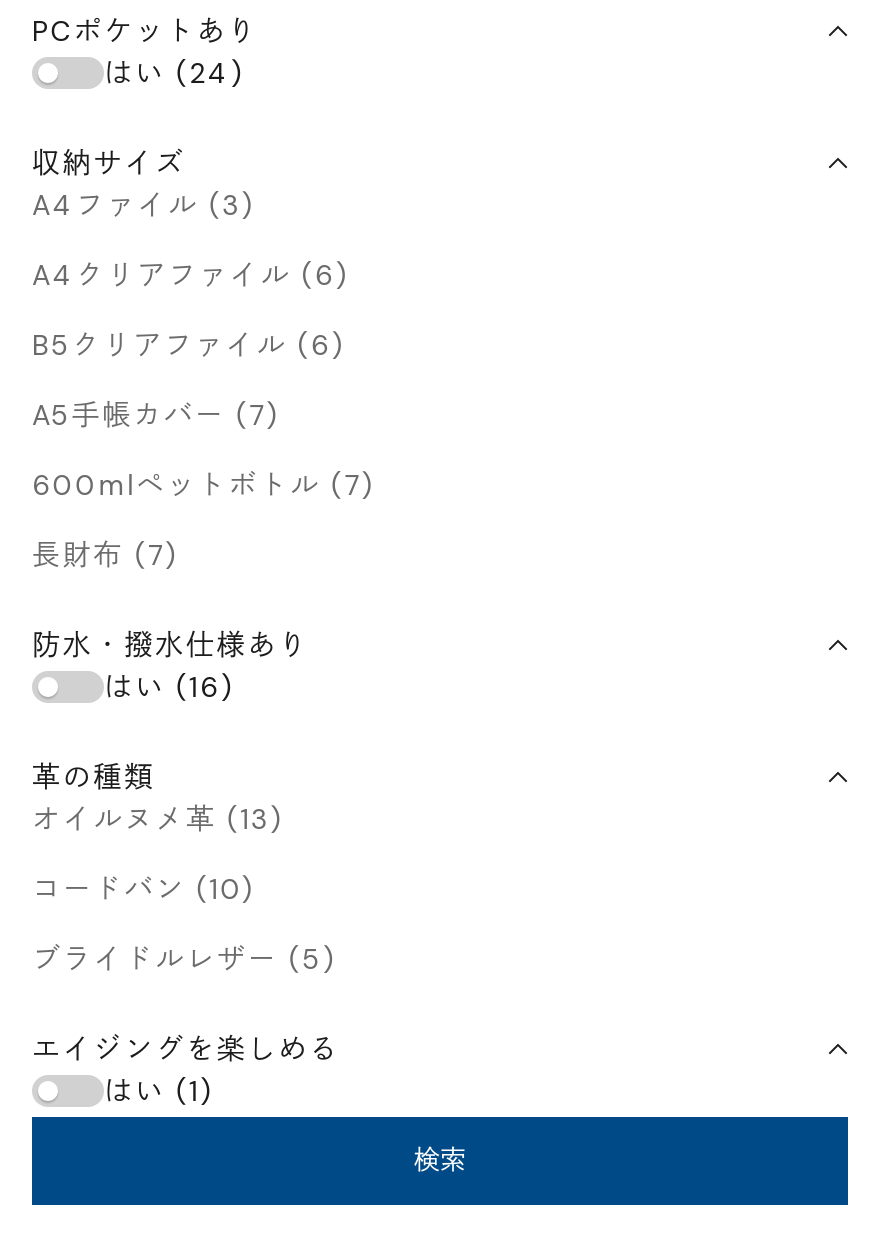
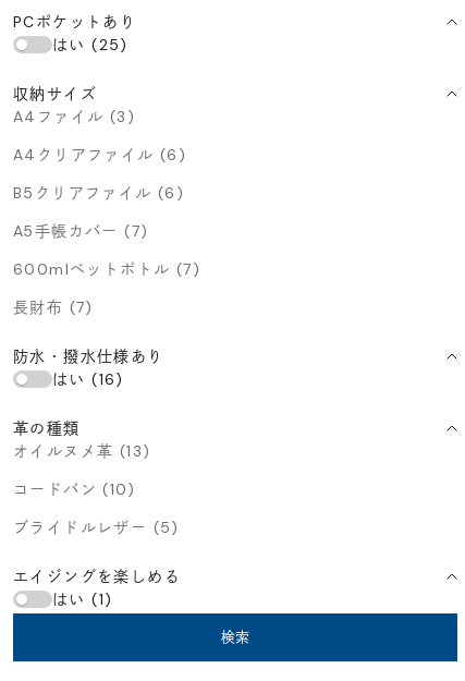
[104,54,246,90] はい (24) -> [52,35,128,54] はい (25)

